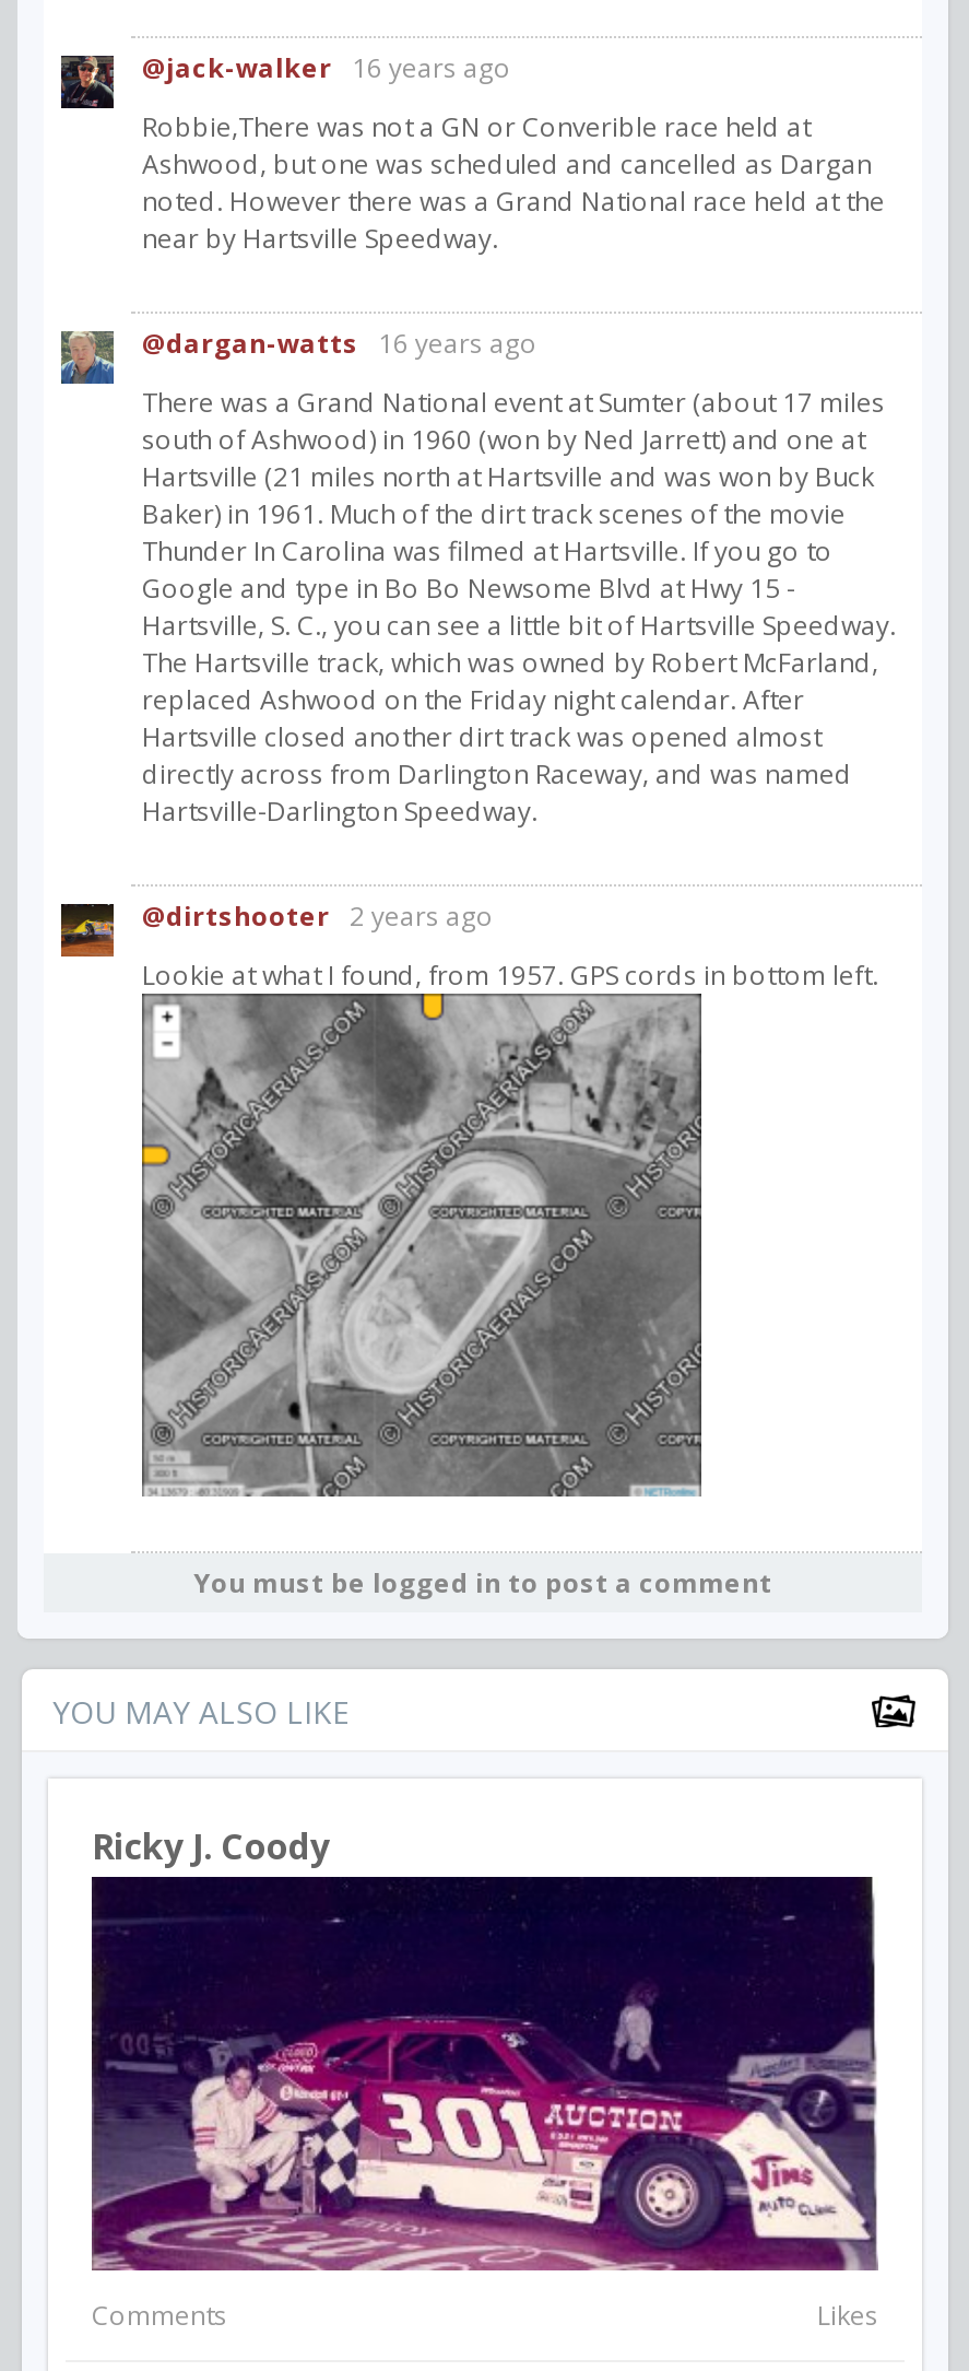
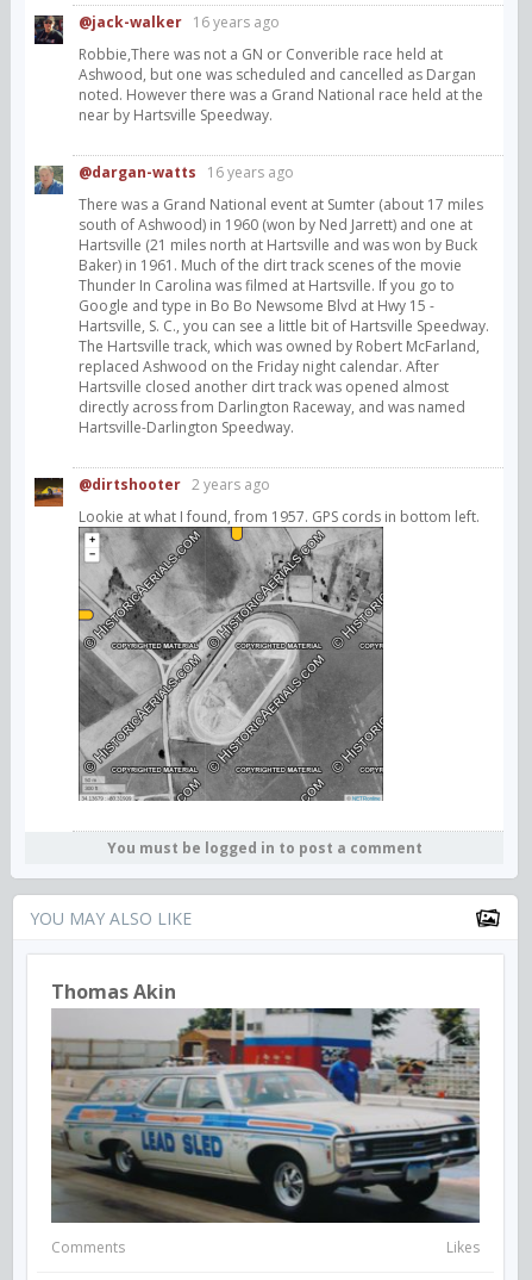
[92,1821,330,1869] Ricky J. Coody -> [51,978,176,1004] Thomas Akin
[90,1875,878,2273] [image] -> [50,1007,481,1224] [image]

